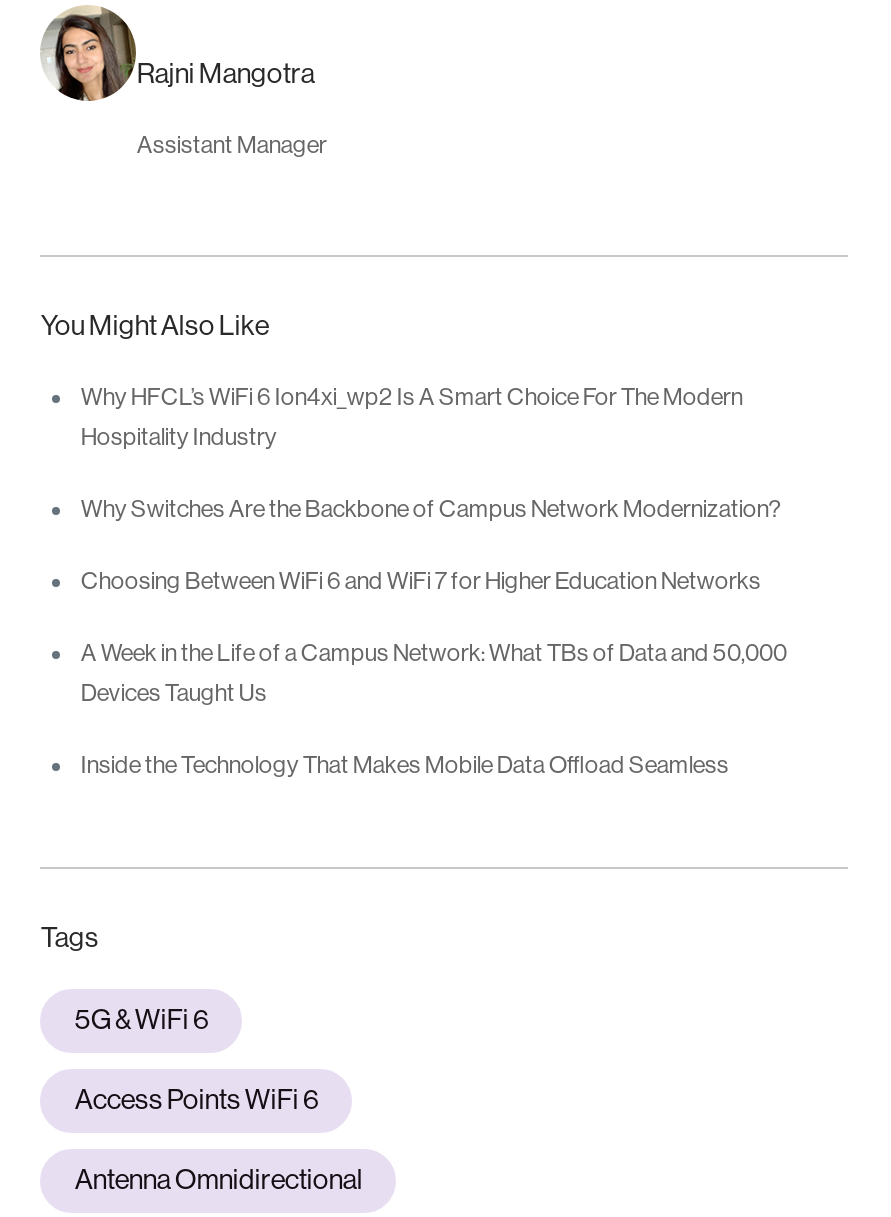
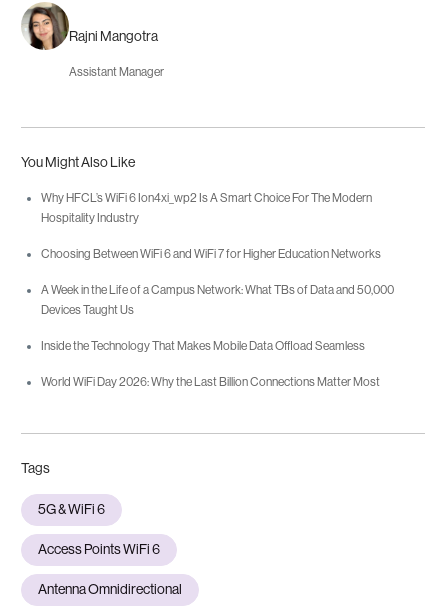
[81,496,781,520] Why Switches Are the Backbone of Campus Network Modernization? -> none
moved [81,568,787,776] -> [41,248,394,352]: Choosing Between WiFi 6 and WiFi 7 for Higher Education Networks | A Week in the Life of a Campus Network: What TBs of Data and 50,000 | Devices Taught Us | Inside the Technology That Makes Mobile Data Offload Seamless
none -> [41,376,380,388] World WiFi Day 2026: Why the Last Billion Connections Matter Most

